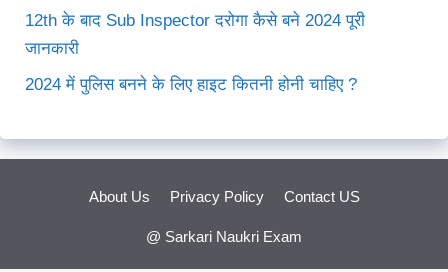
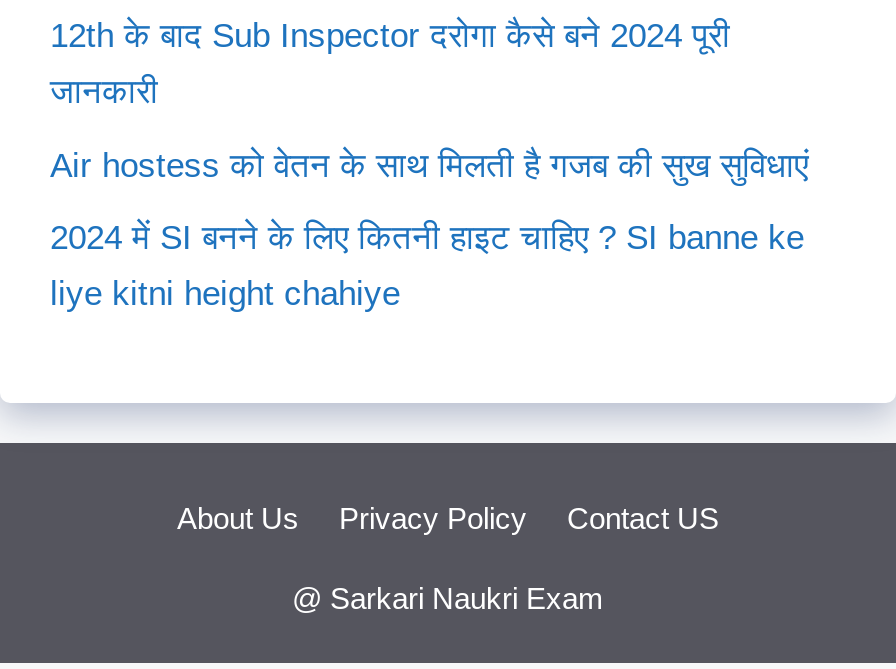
[25,75,357,94] 2024 में पुलिस बनने के लिए हाइट कितनी होनी चाहिए ? -> [50,147,808,314] Air hostess को वेतन के साथ मिलती है गजब की सुख सुविधाएं | 2024 में SI बनने के लिए कितनी हाइट चाहिए ? SI banne ke | liye kitni height chahiye

